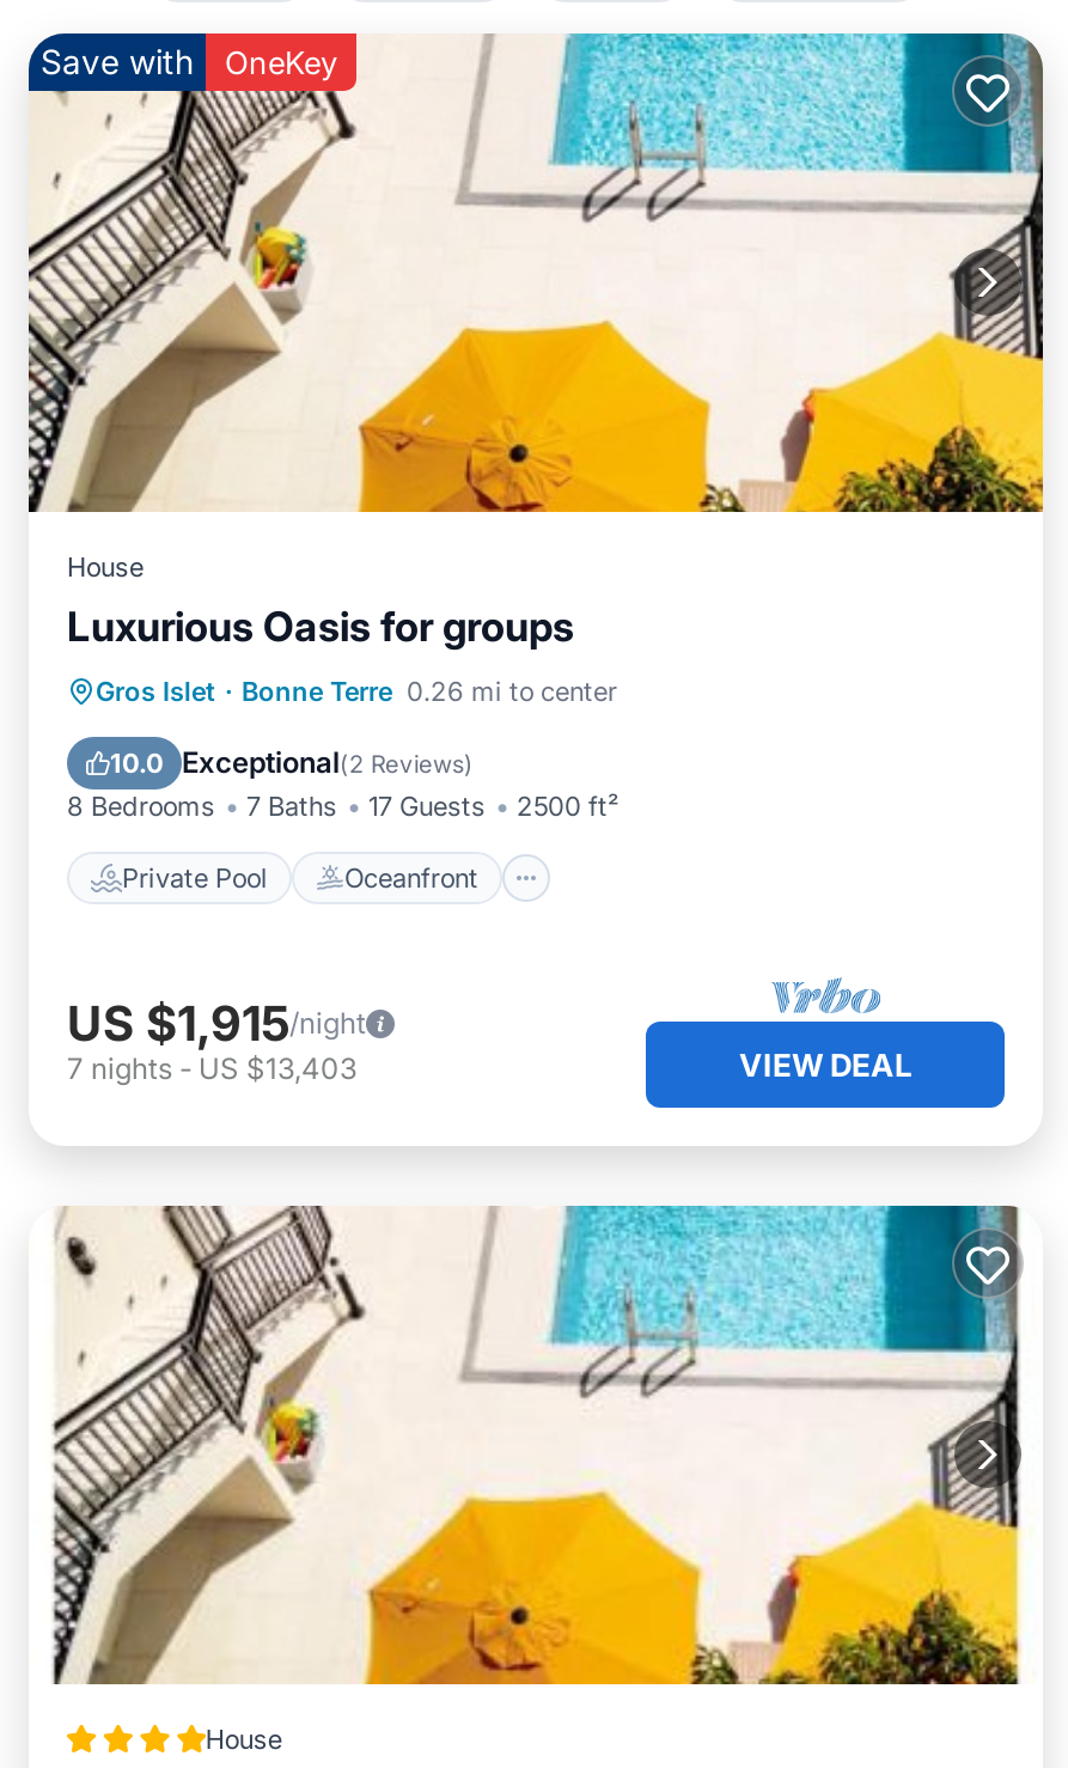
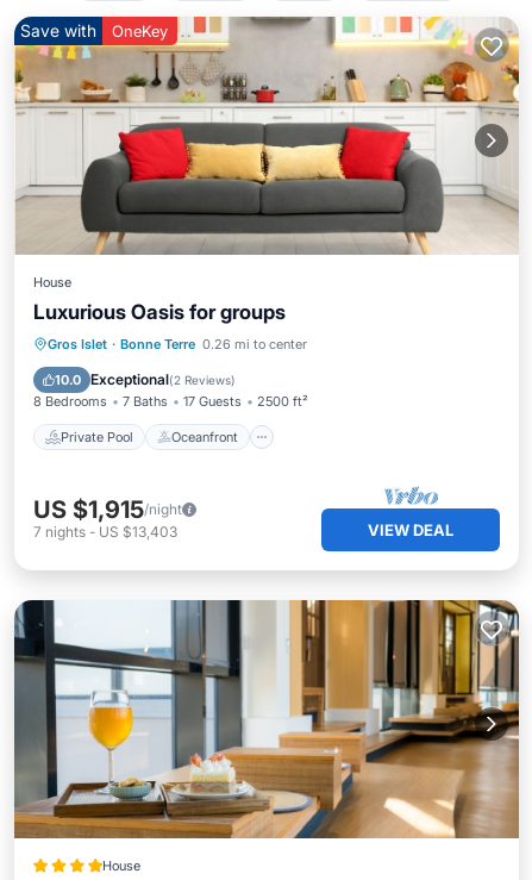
[26,31,1045,514] [image] -> [14,15,520,256] [image]
[29,1203,1043,1687] [image] -> [13,599,520,840] [image]

